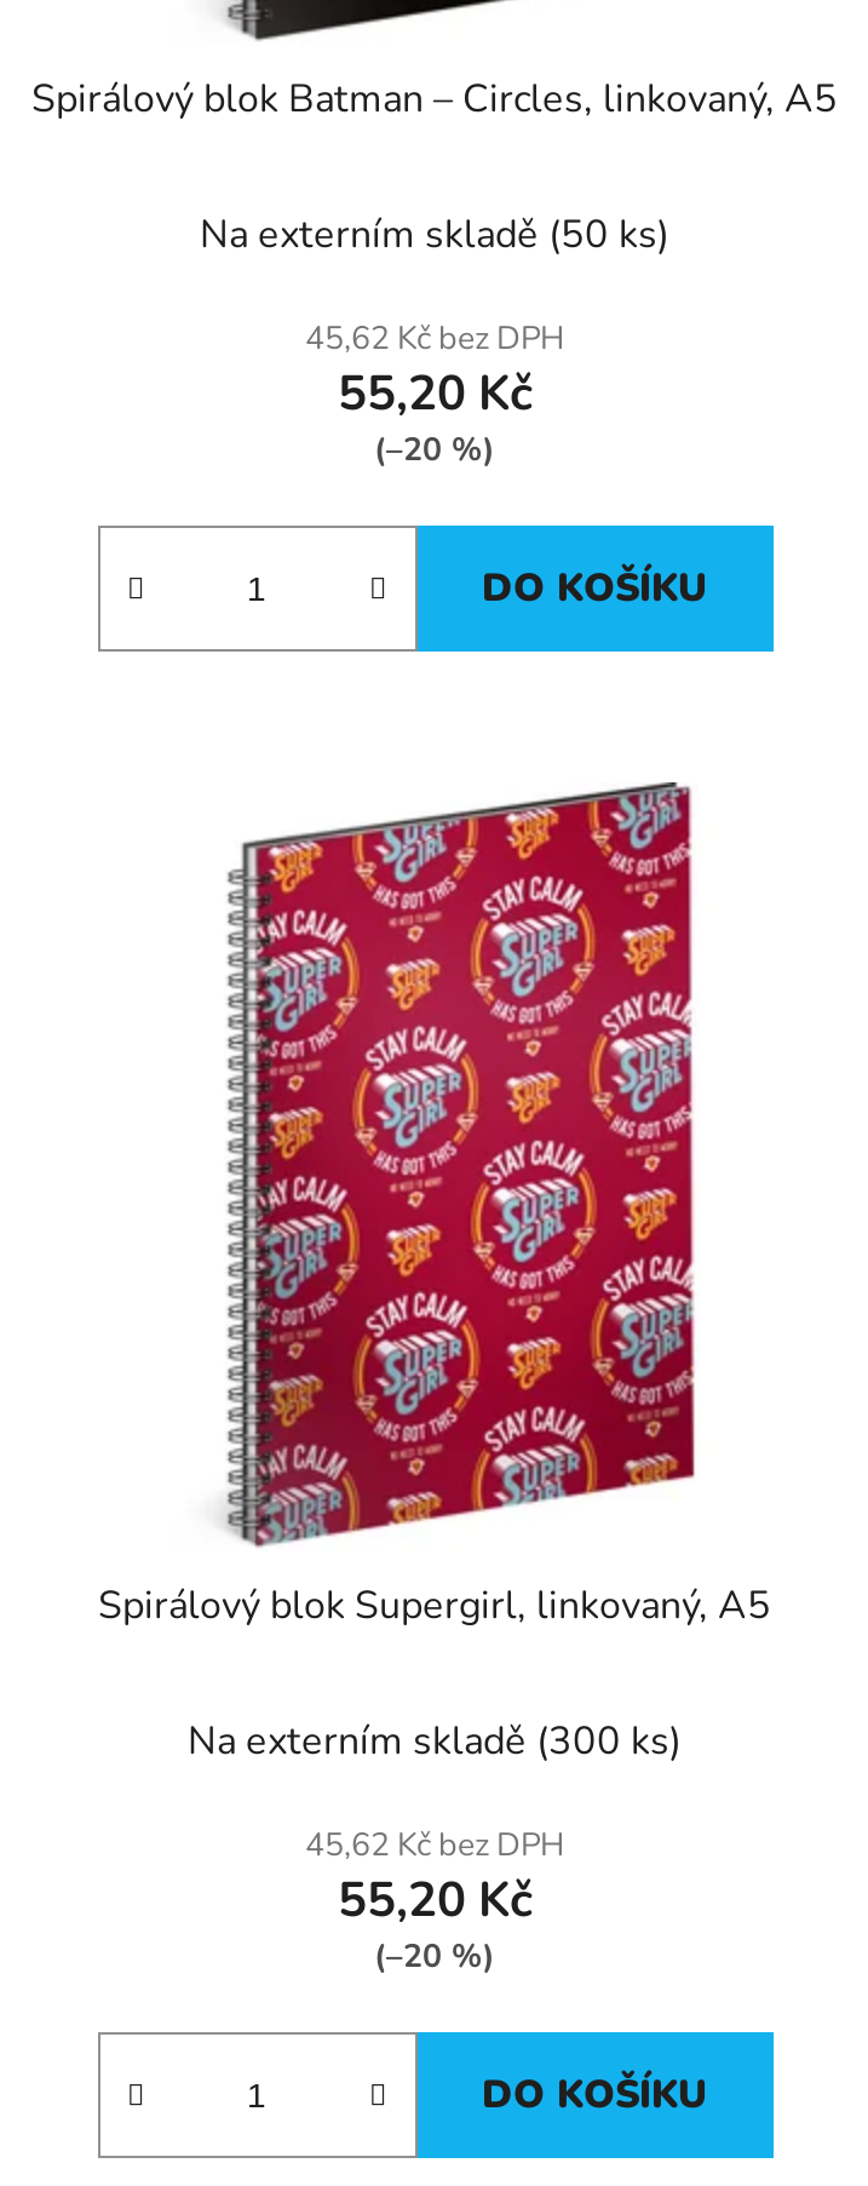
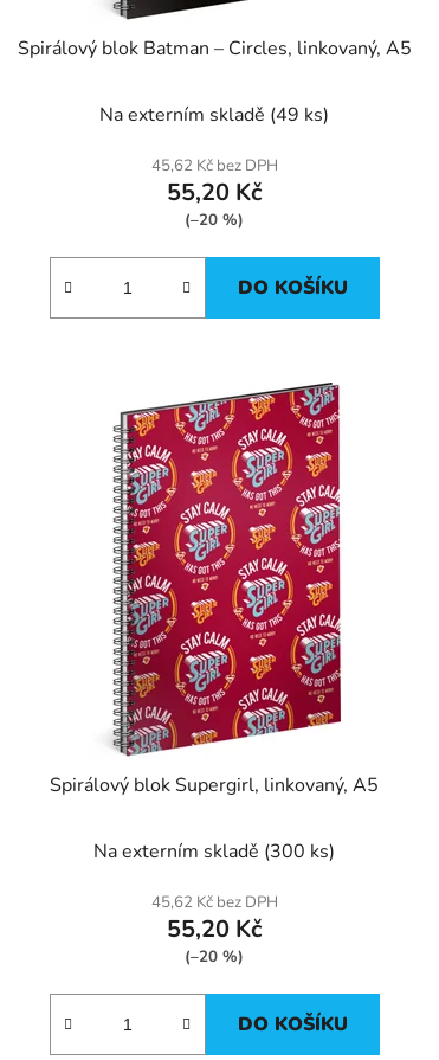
[200,207,669,260] Na externím skladě (50 ks) -> [99,101,329,127] Na externím skladě (49 ks)

